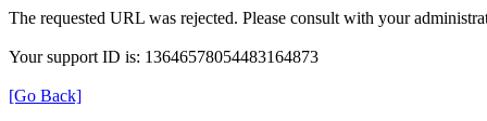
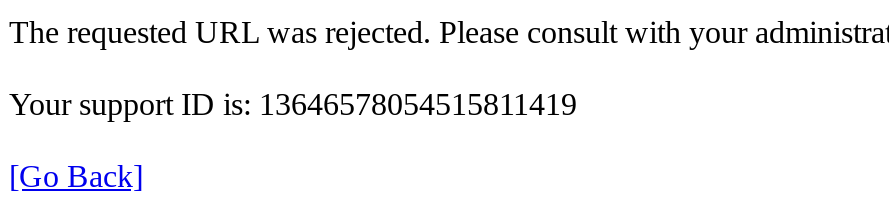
[9,48,319,66] Your support ID is: 13646578054483164873 -> [9,87,577,121] Your support ID is: 13646578054515811419

